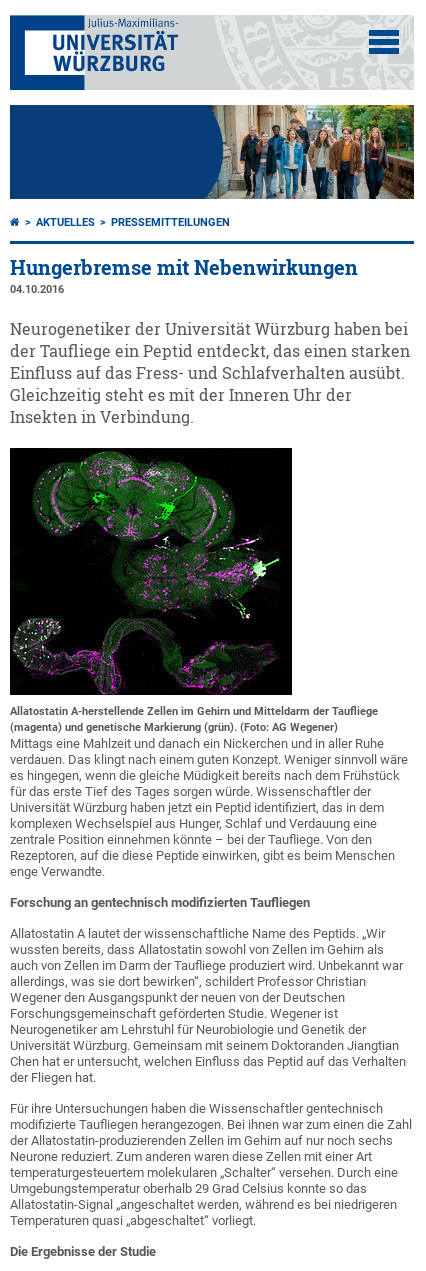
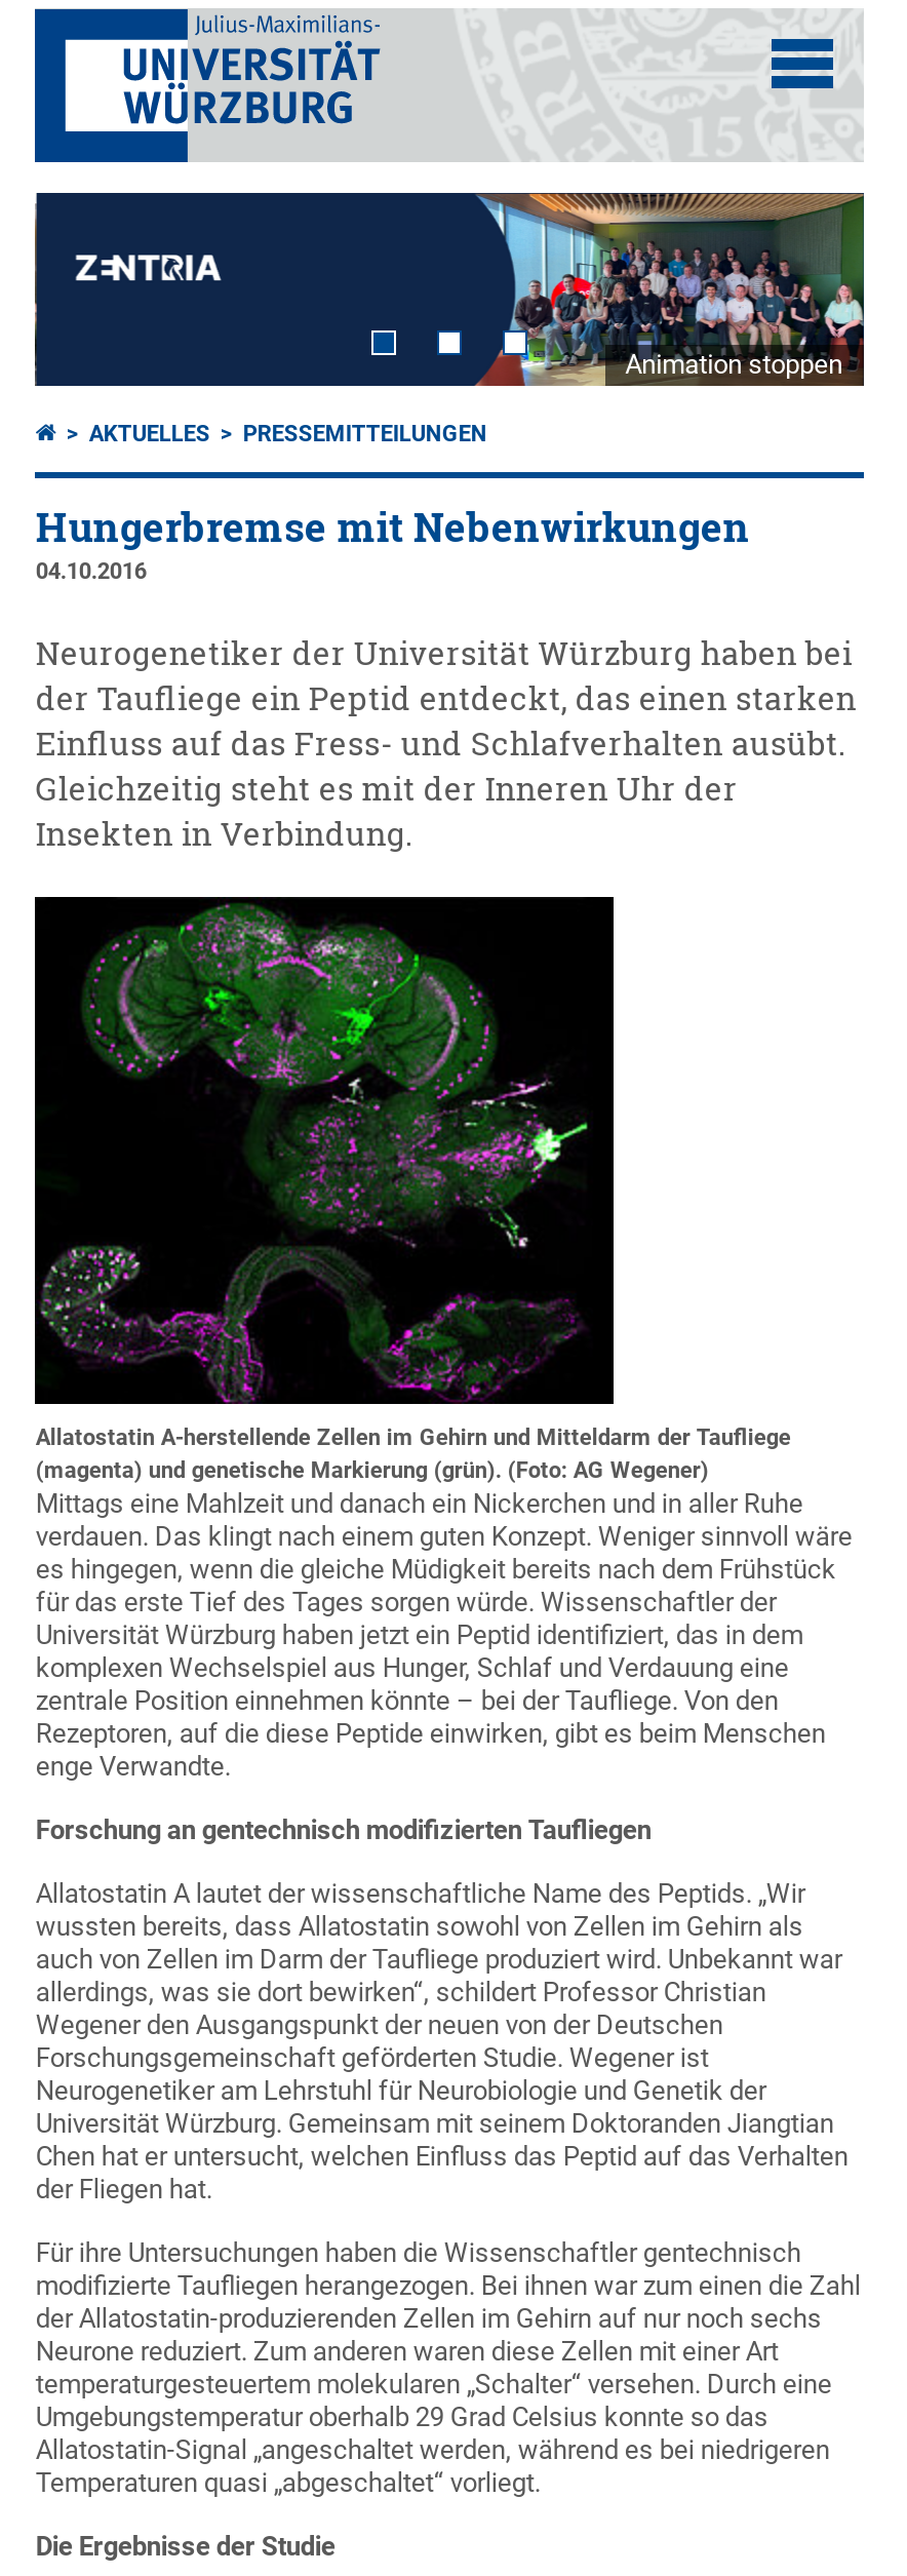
none -> [625,350,843,381] Animation stoppen
[9,104,414,200] [image] -> [33,191,864,388] [image]

